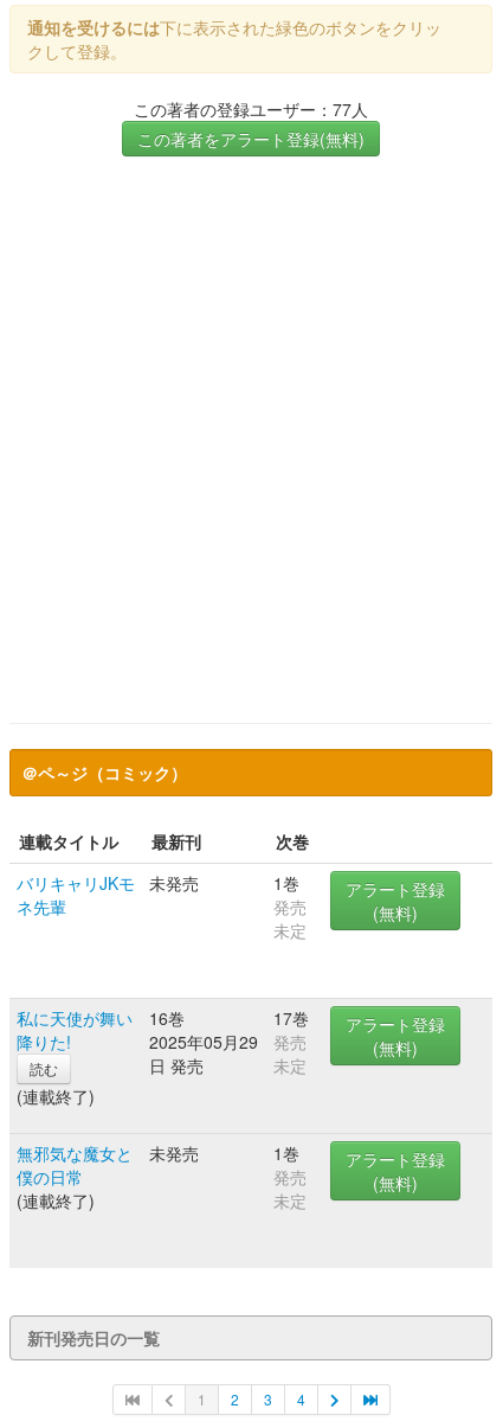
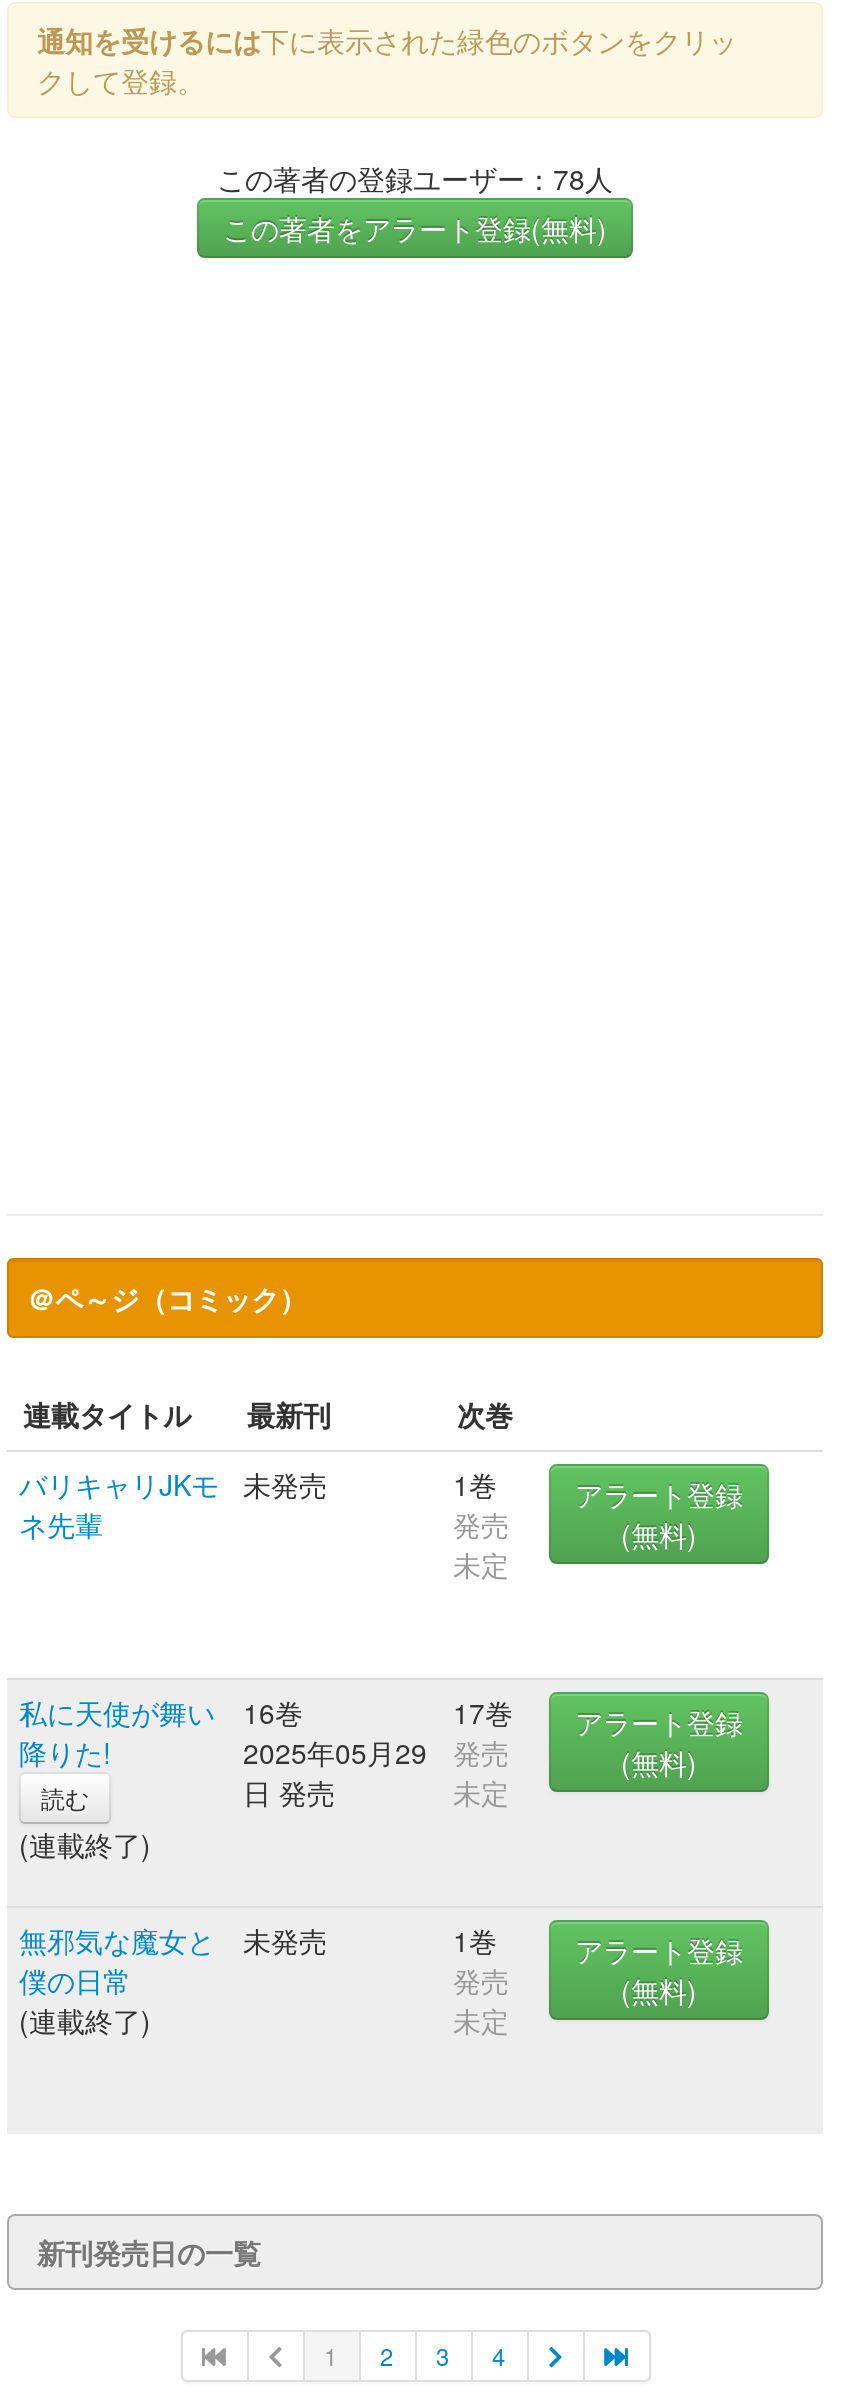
[134,97,368,121] この著者の登録ユーザー：77人 -> [217,158,613,198] この著者の登録ユーザー：78人

